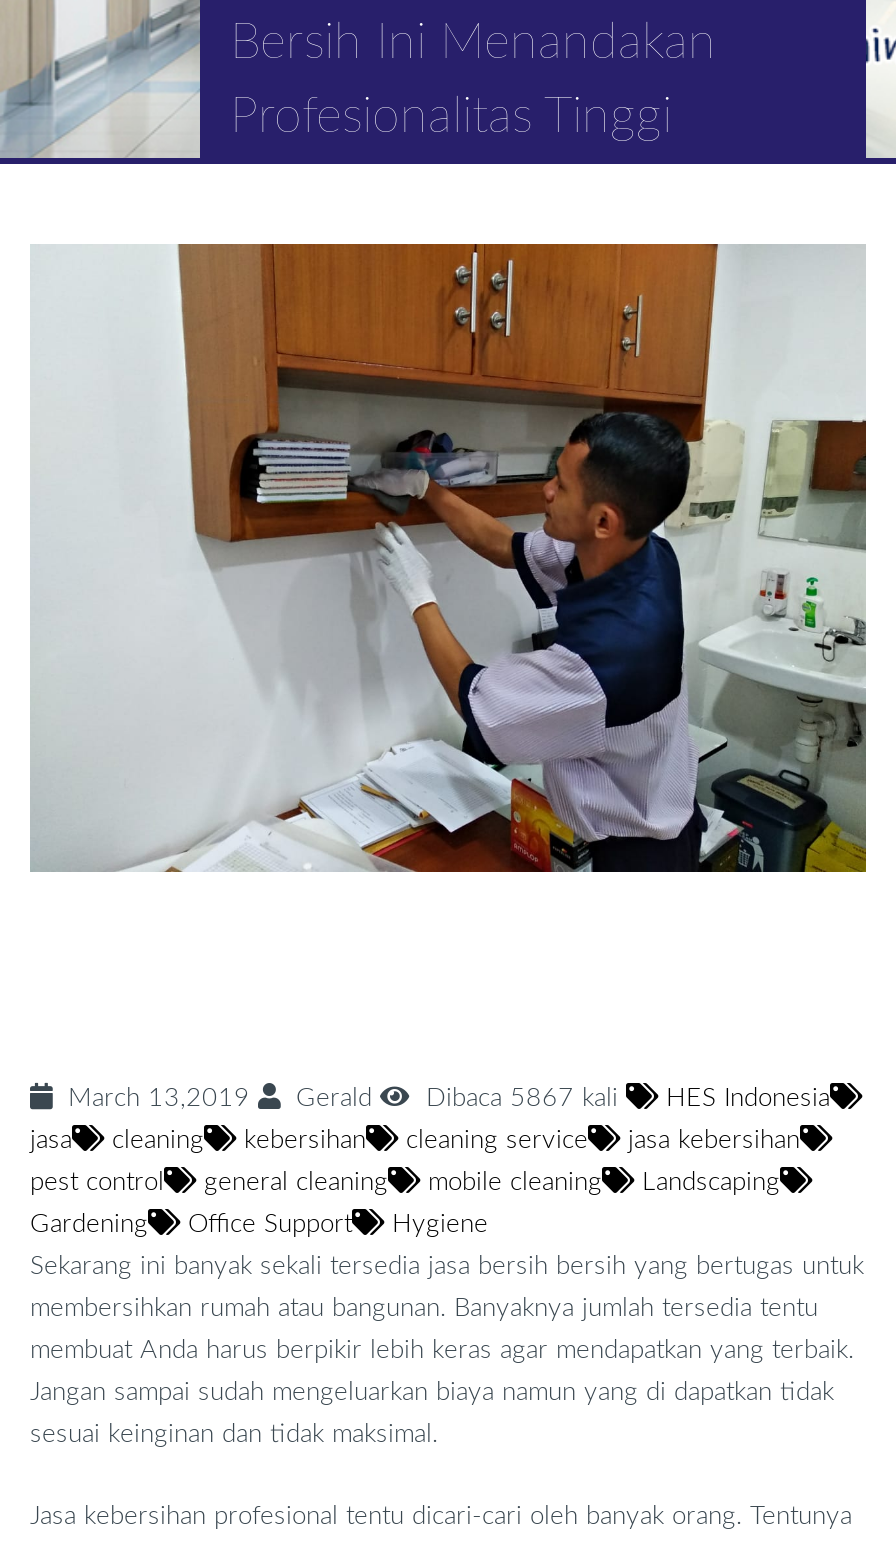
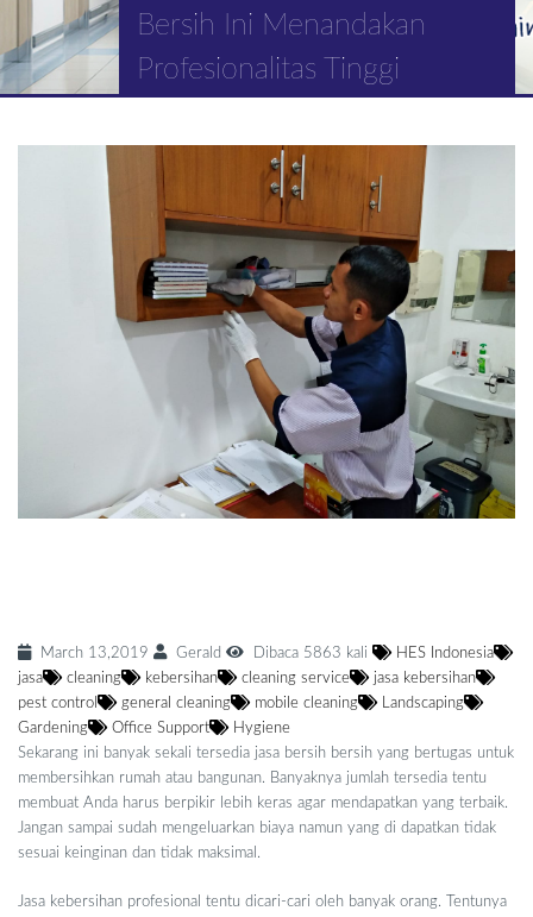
[52,1086,830,1112] March 13,2019 Gerald Dibaca 5867 kali HES Indonesia -> [31,646,494,661] March 13,2019 Gerald Dibaca 5863 kali HES Indonesia

